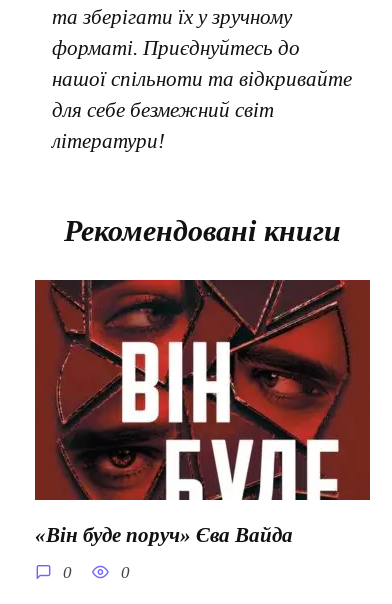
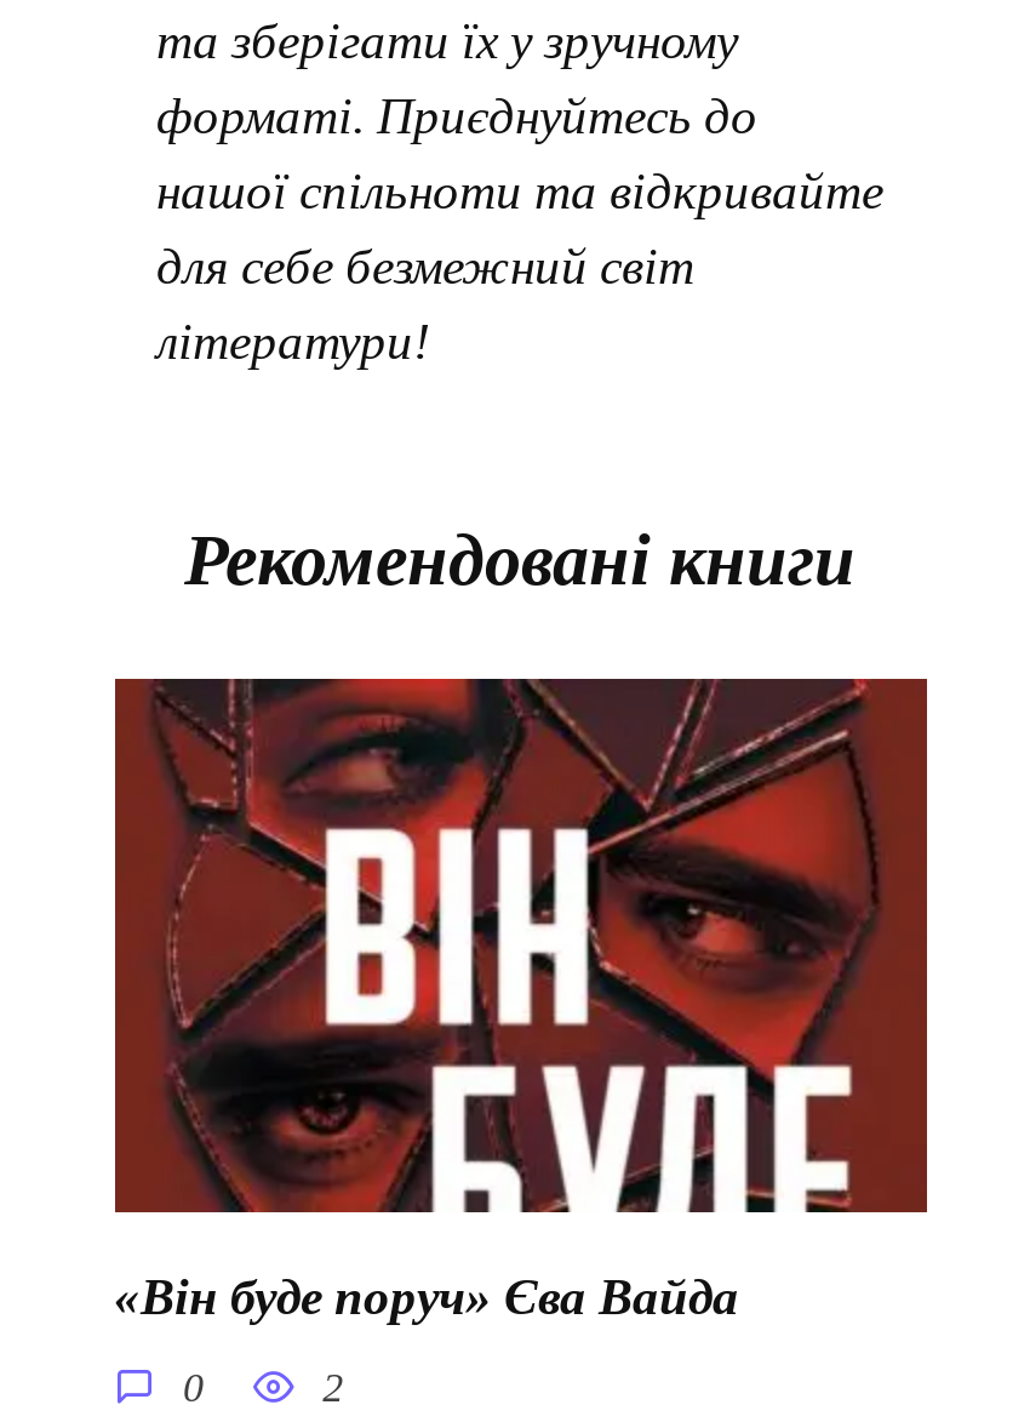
[121,563,130,582] 0 -> [323,1365,344,1411] 2

